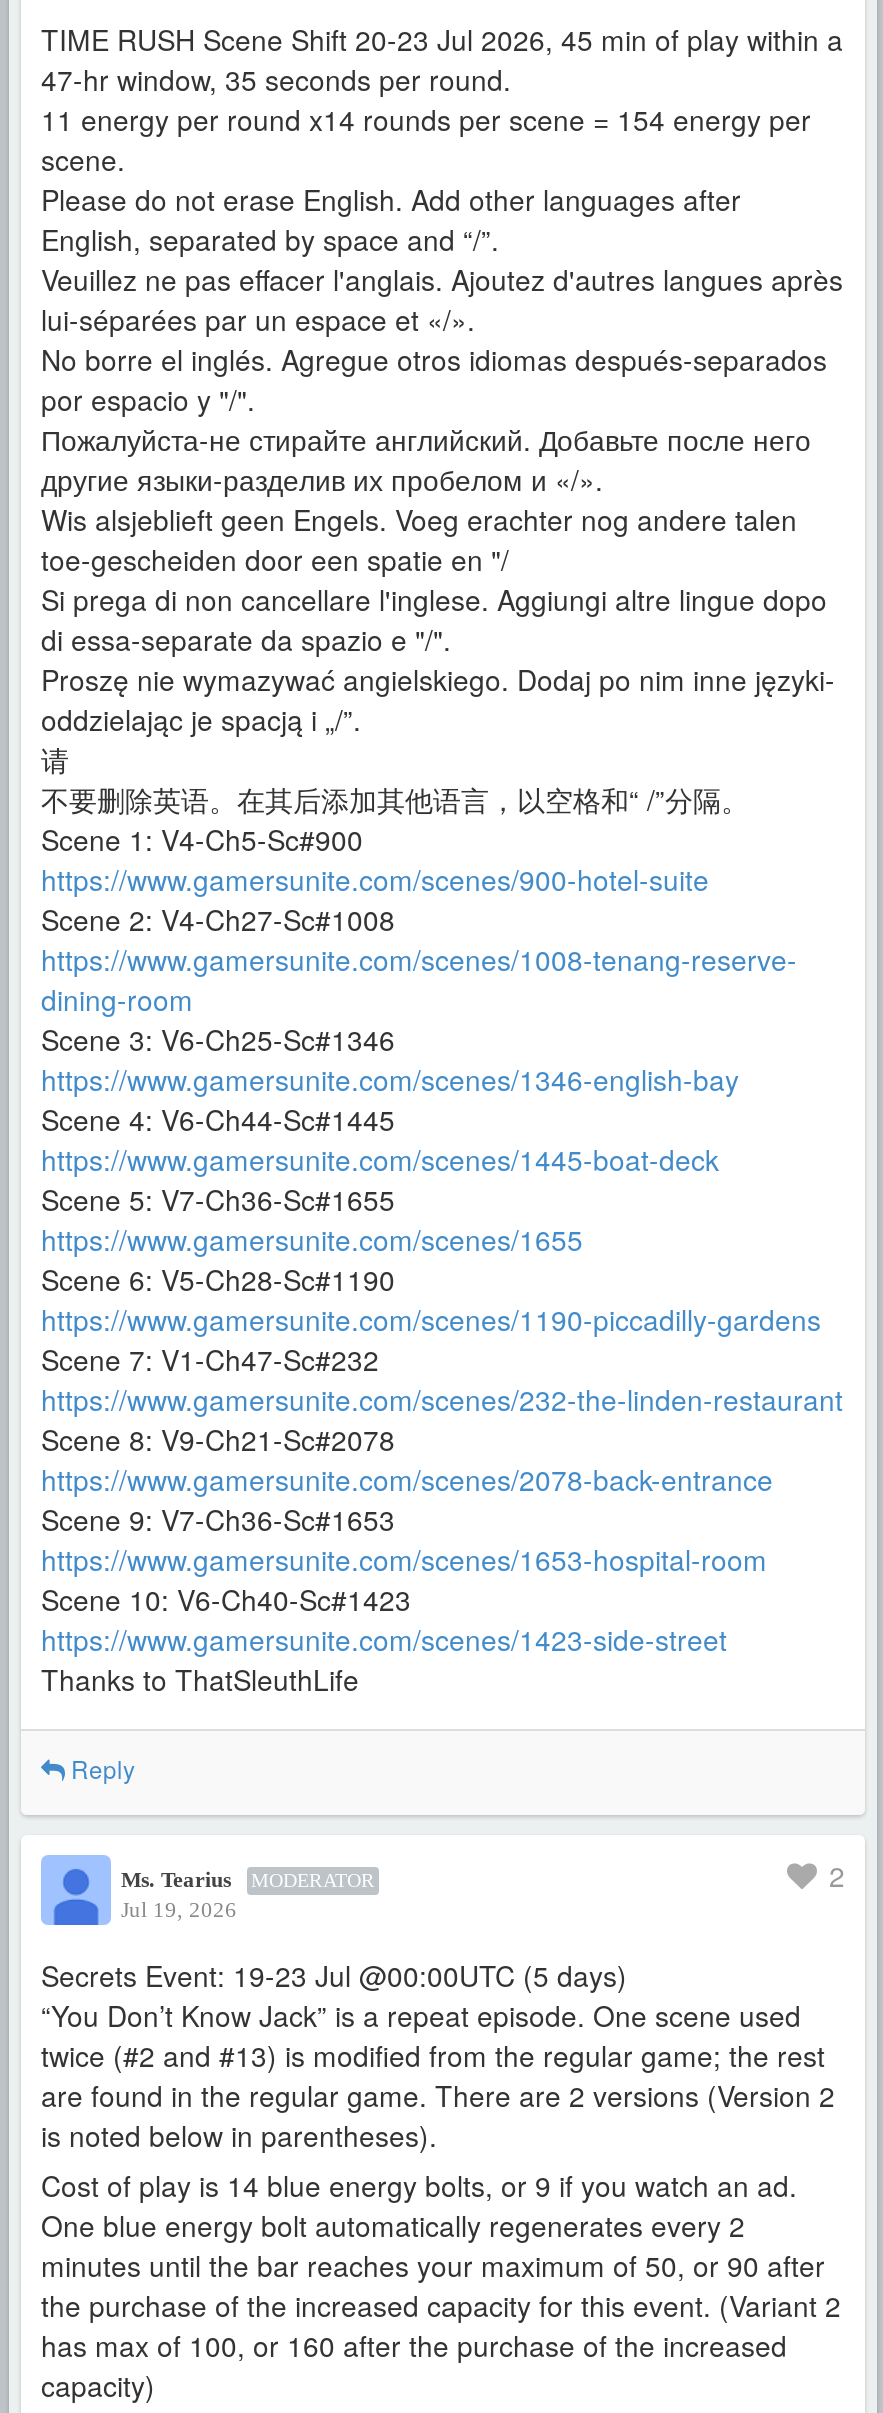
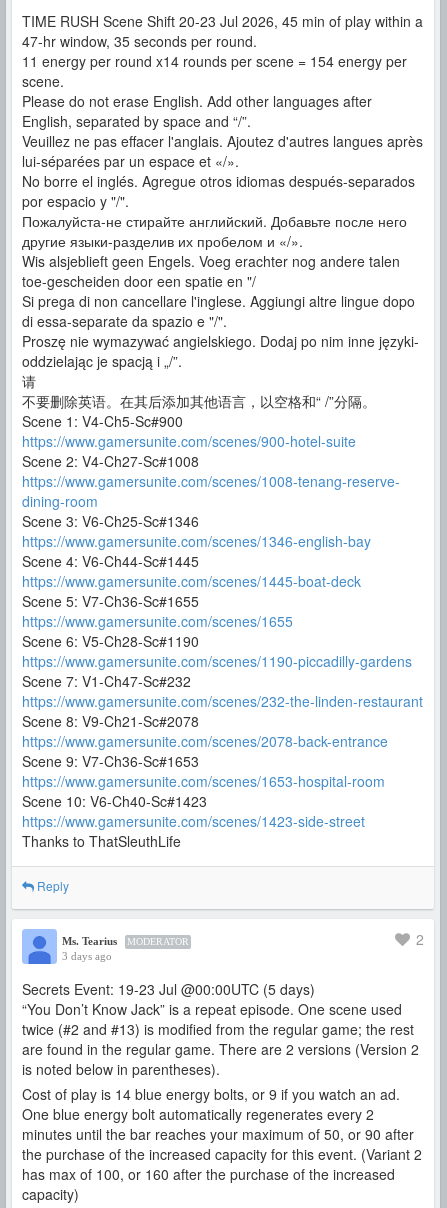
[121,1897,237,1921] Jul 19, 2026 -> [62,950,112,962] 3 days ago

